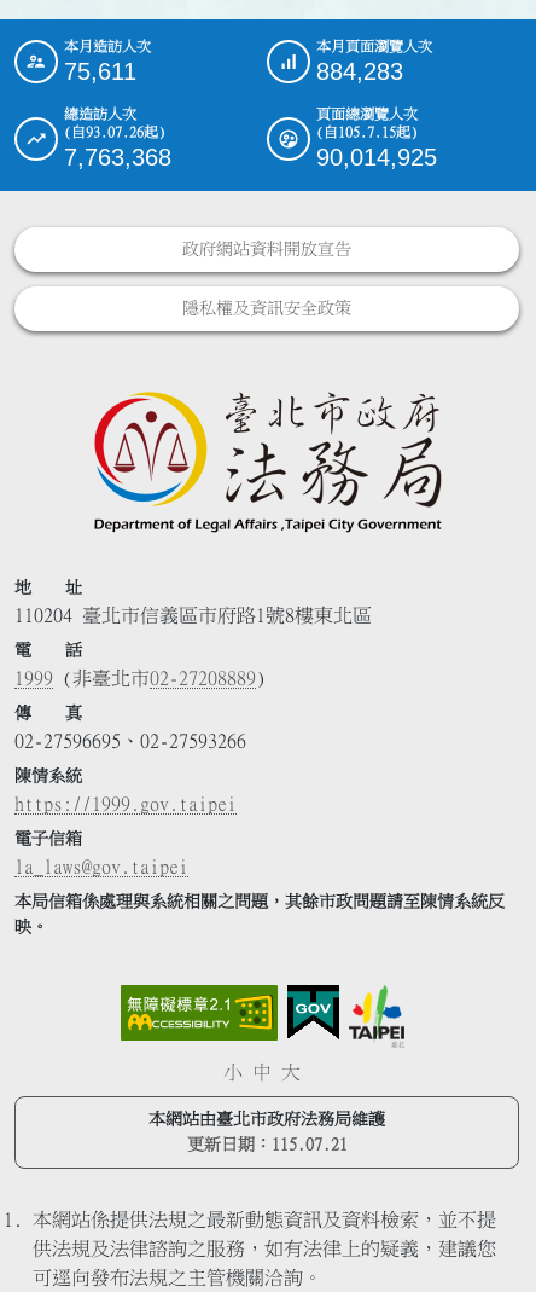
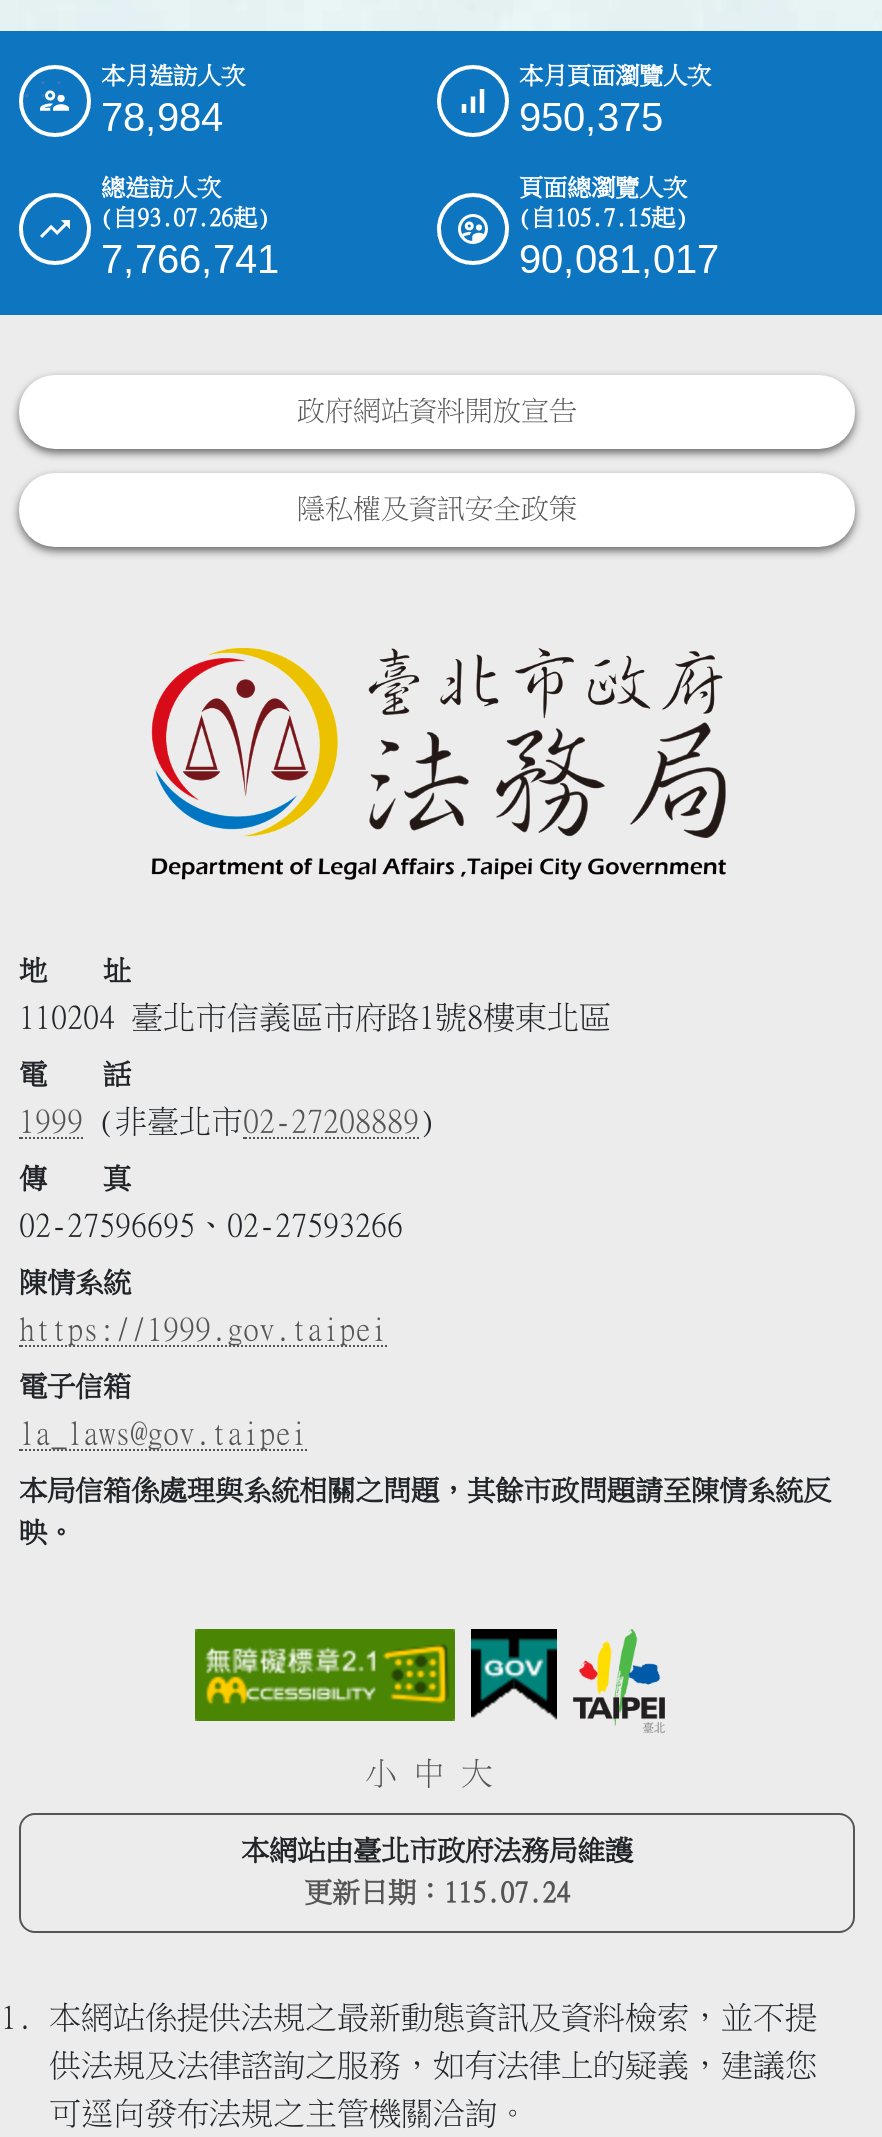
[64,58,136,84] 75,611 -> [101,94,223,138] 78,984
[316,58,403,84] 884,283 -> [519,94,663,138] 950,375
[64,143,171,170] 7,763,368 -> [101,236,279,280] 7,766,741
[316,143,437,170] 90,014,925 -> [519,236,719,280] 90,081,017
[187,1136,347,1153] 更新日期：115.07.21 -> [304,1879,570,1907] 更新日期：115.07.24

